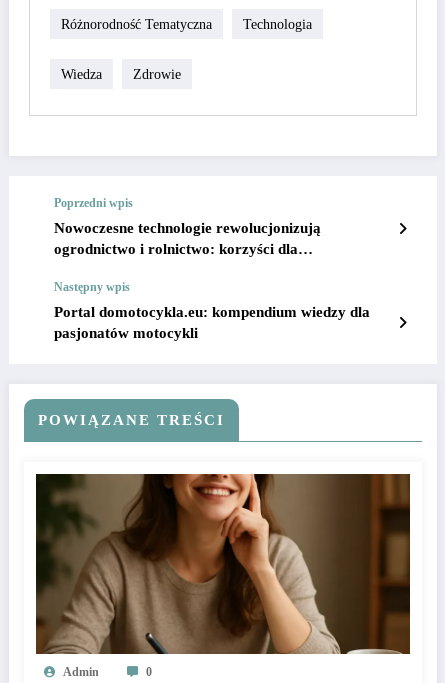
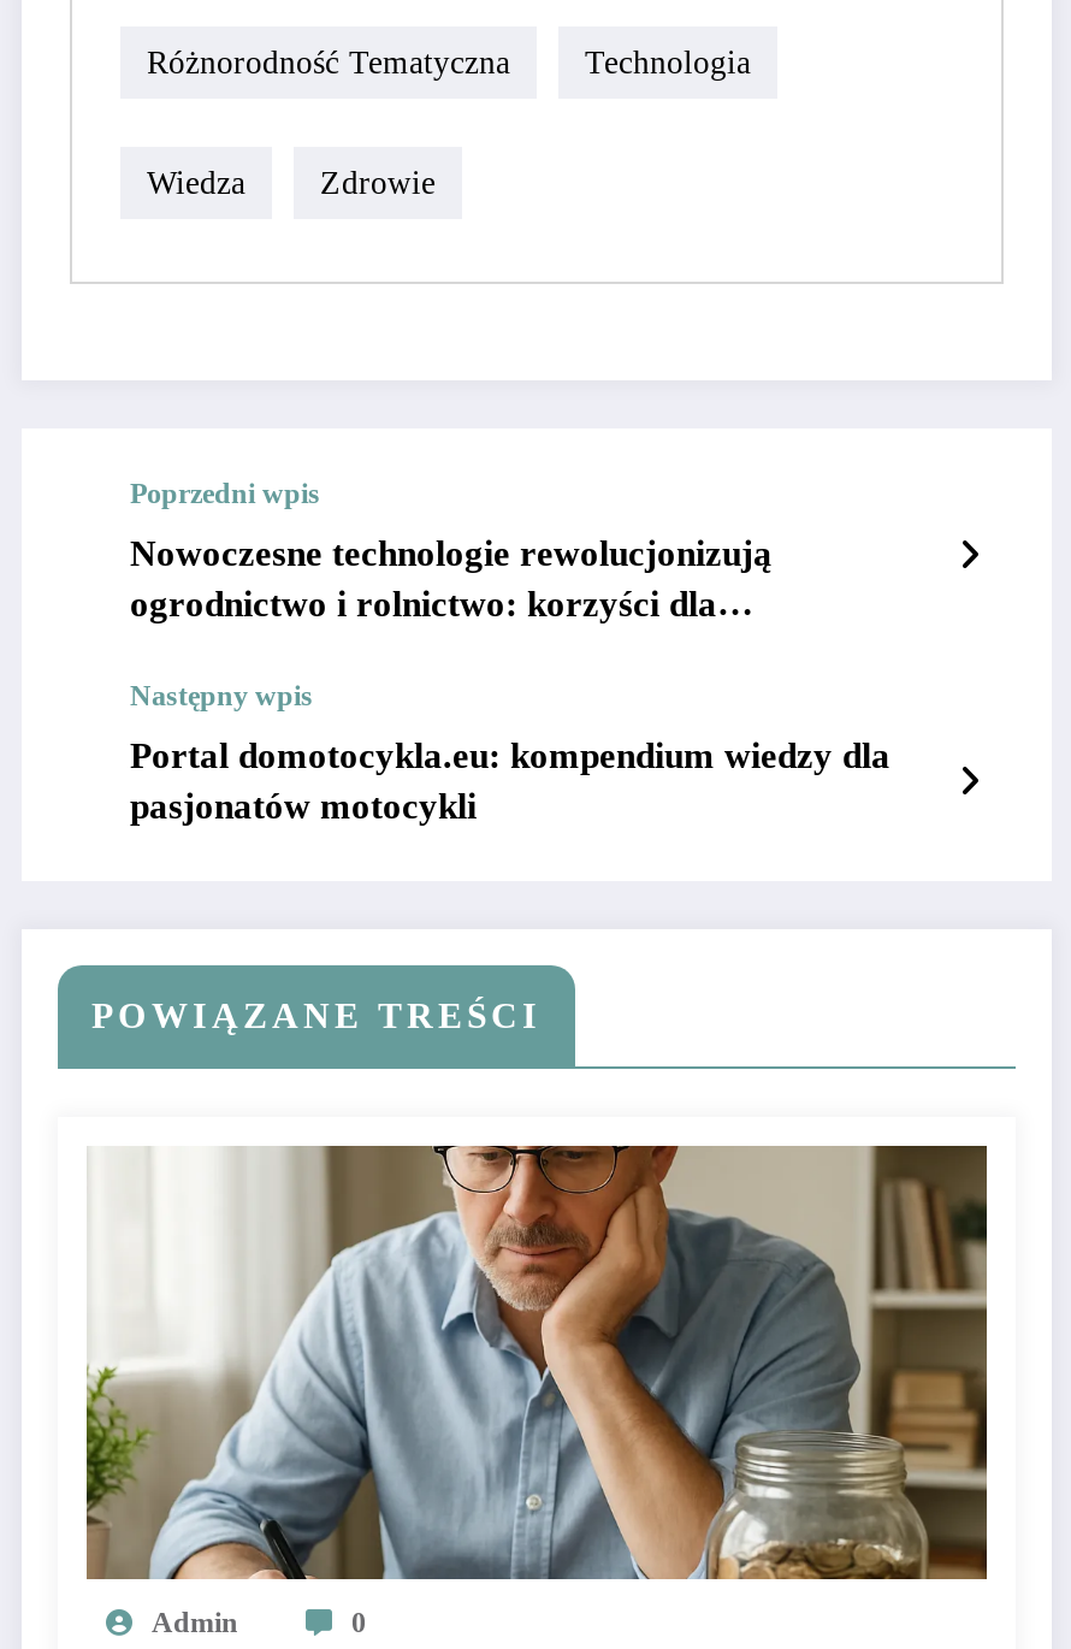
[35,473,410,655] [image] -> [84,1143,989,1582] [image]

